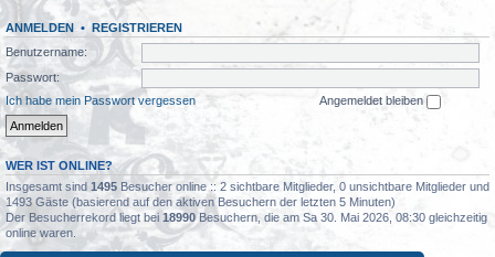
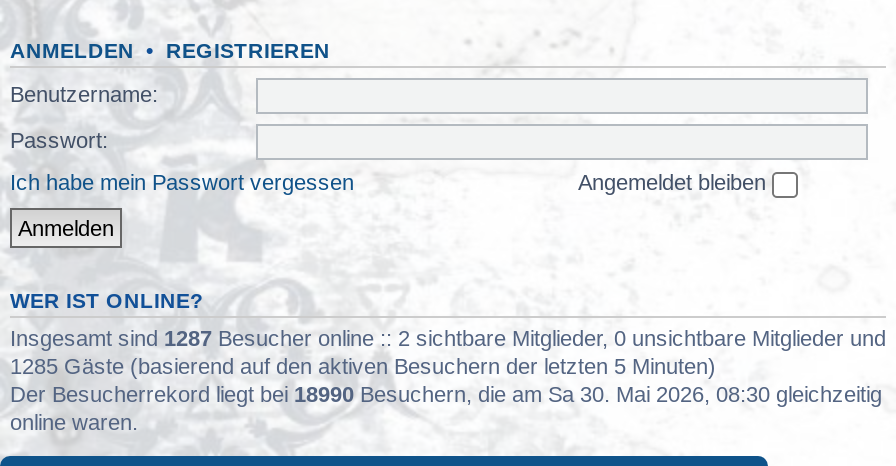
[6,179,489,193] Insgesamt sind 1495 Besucher online :: 2 sichtbare Mitglieder, 0 unsichtbare Mitglieder und -> [10,325,886,349] Insgesamt sind 1287 Besucher online :: 2 sichtbare Mitglieder, 0 unsichtbare Mitglieder und
[6,195,396,208] 1493 Gäste (basierend auf den aktiven Besuchern der letzten 5 Minuten) -> [10,353,716,377] 1285 Gäste (basierend auf den aktiven Besuchern der letzten 5 Minuten)

